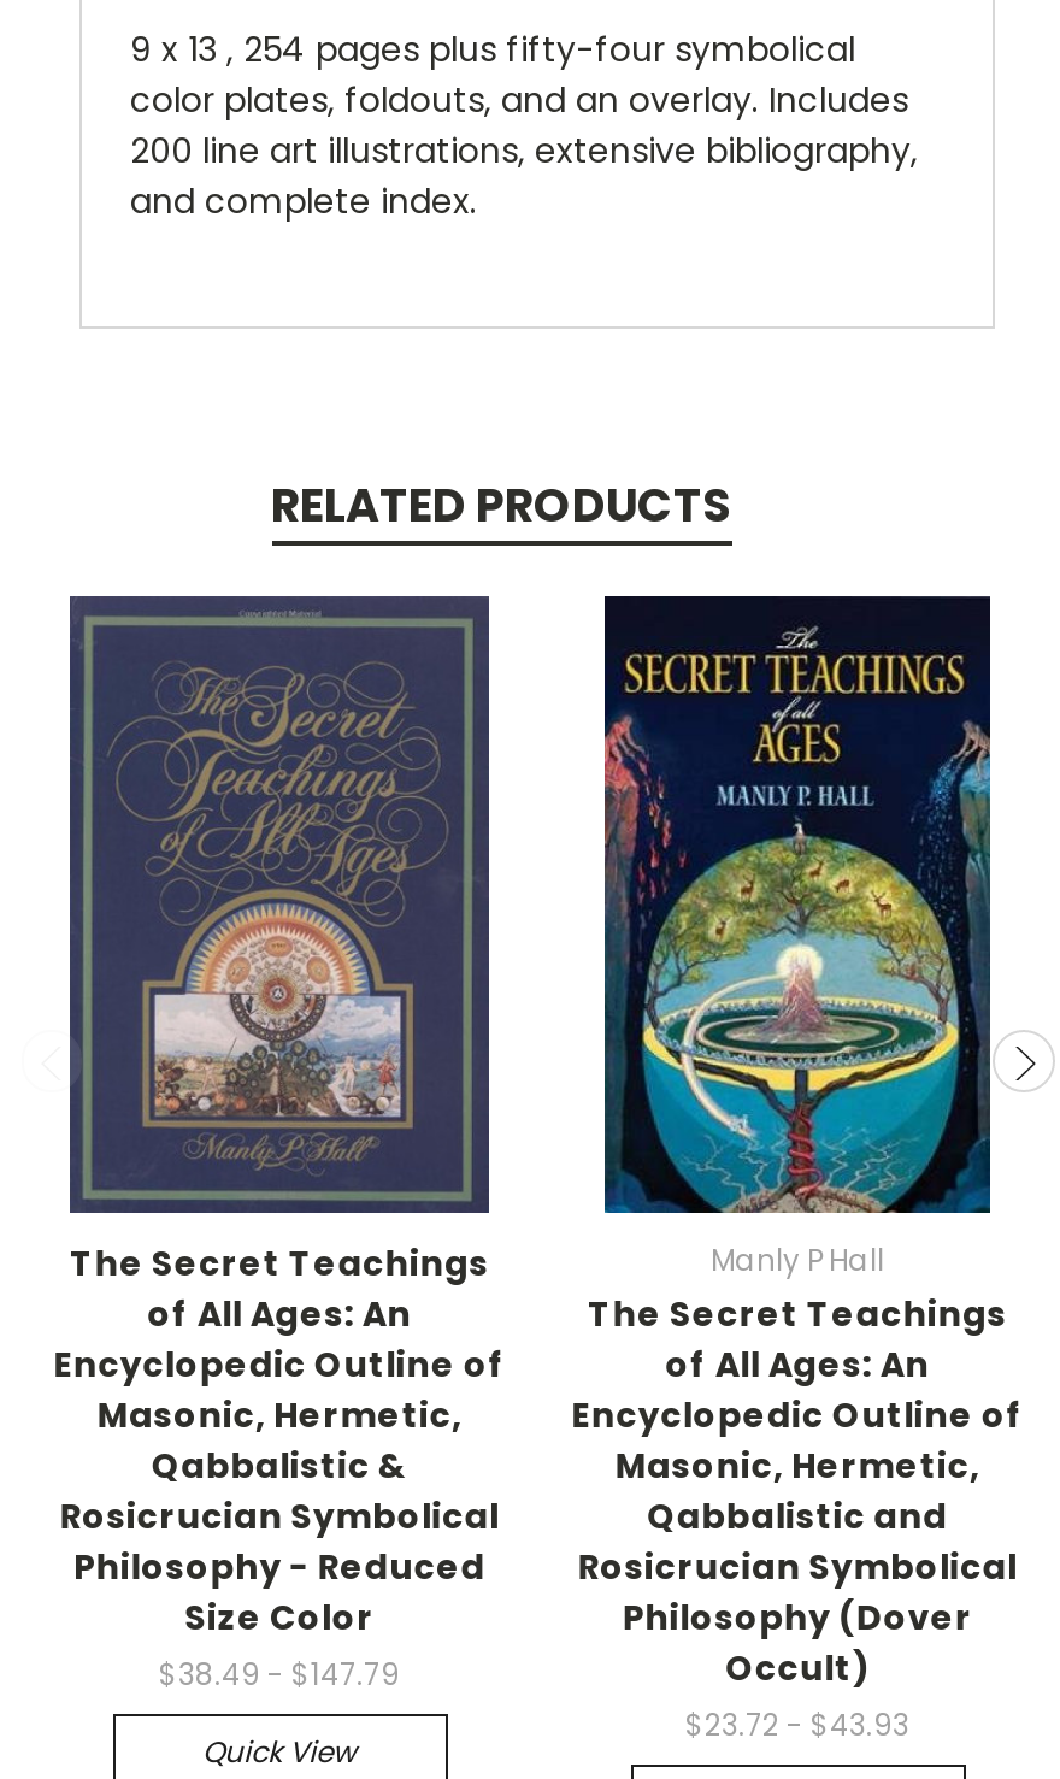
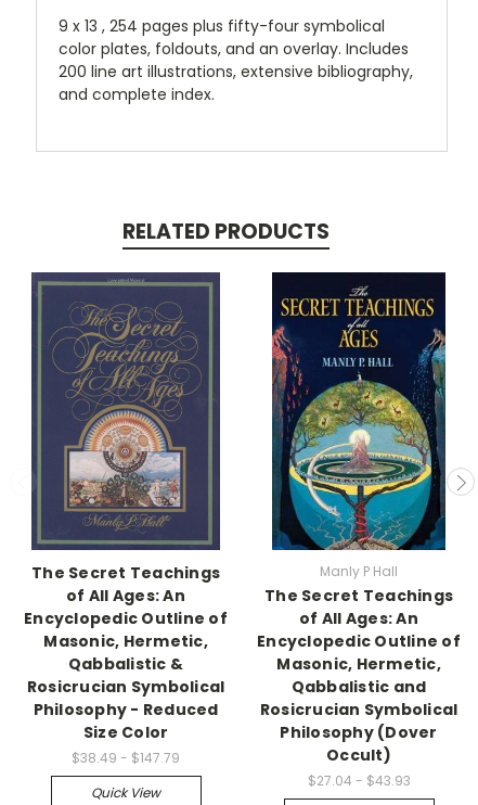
[685,1703,909,1744] $23.72 - $43.93 -> [307,771,410,789] $27.04 - $43.93

